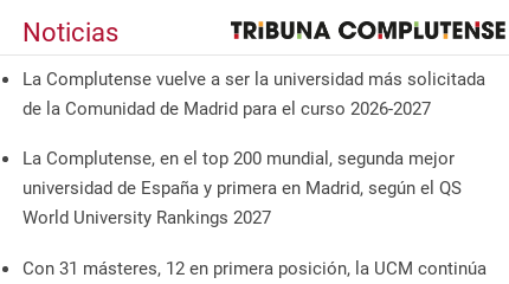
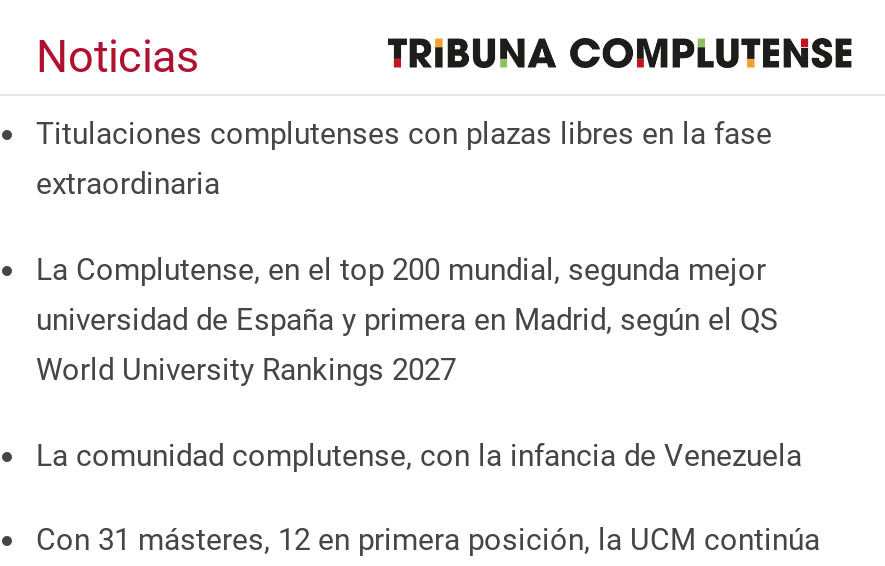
[22,68,485,119] La Complutense vuelve a ser la universidad más solicitada | de la Comunidad de Madrid para el curso 2026-2027 -> [36,117,772,203] Titulaciones complutenses con plazas libres en la fase | extraordinaria
none -> [36,437,802,473] La comunidad complutense, con la infancia de Venezuela

